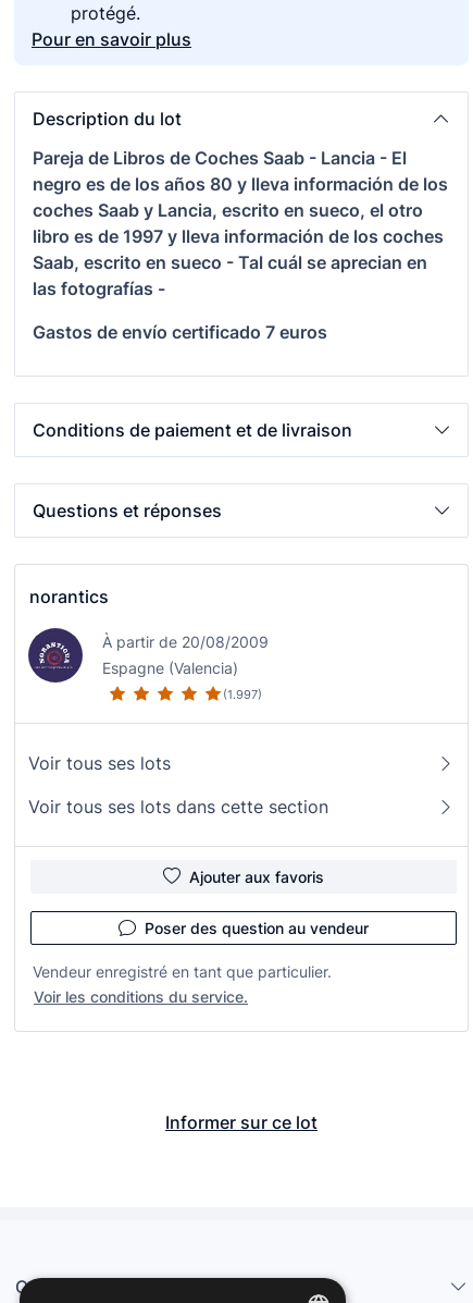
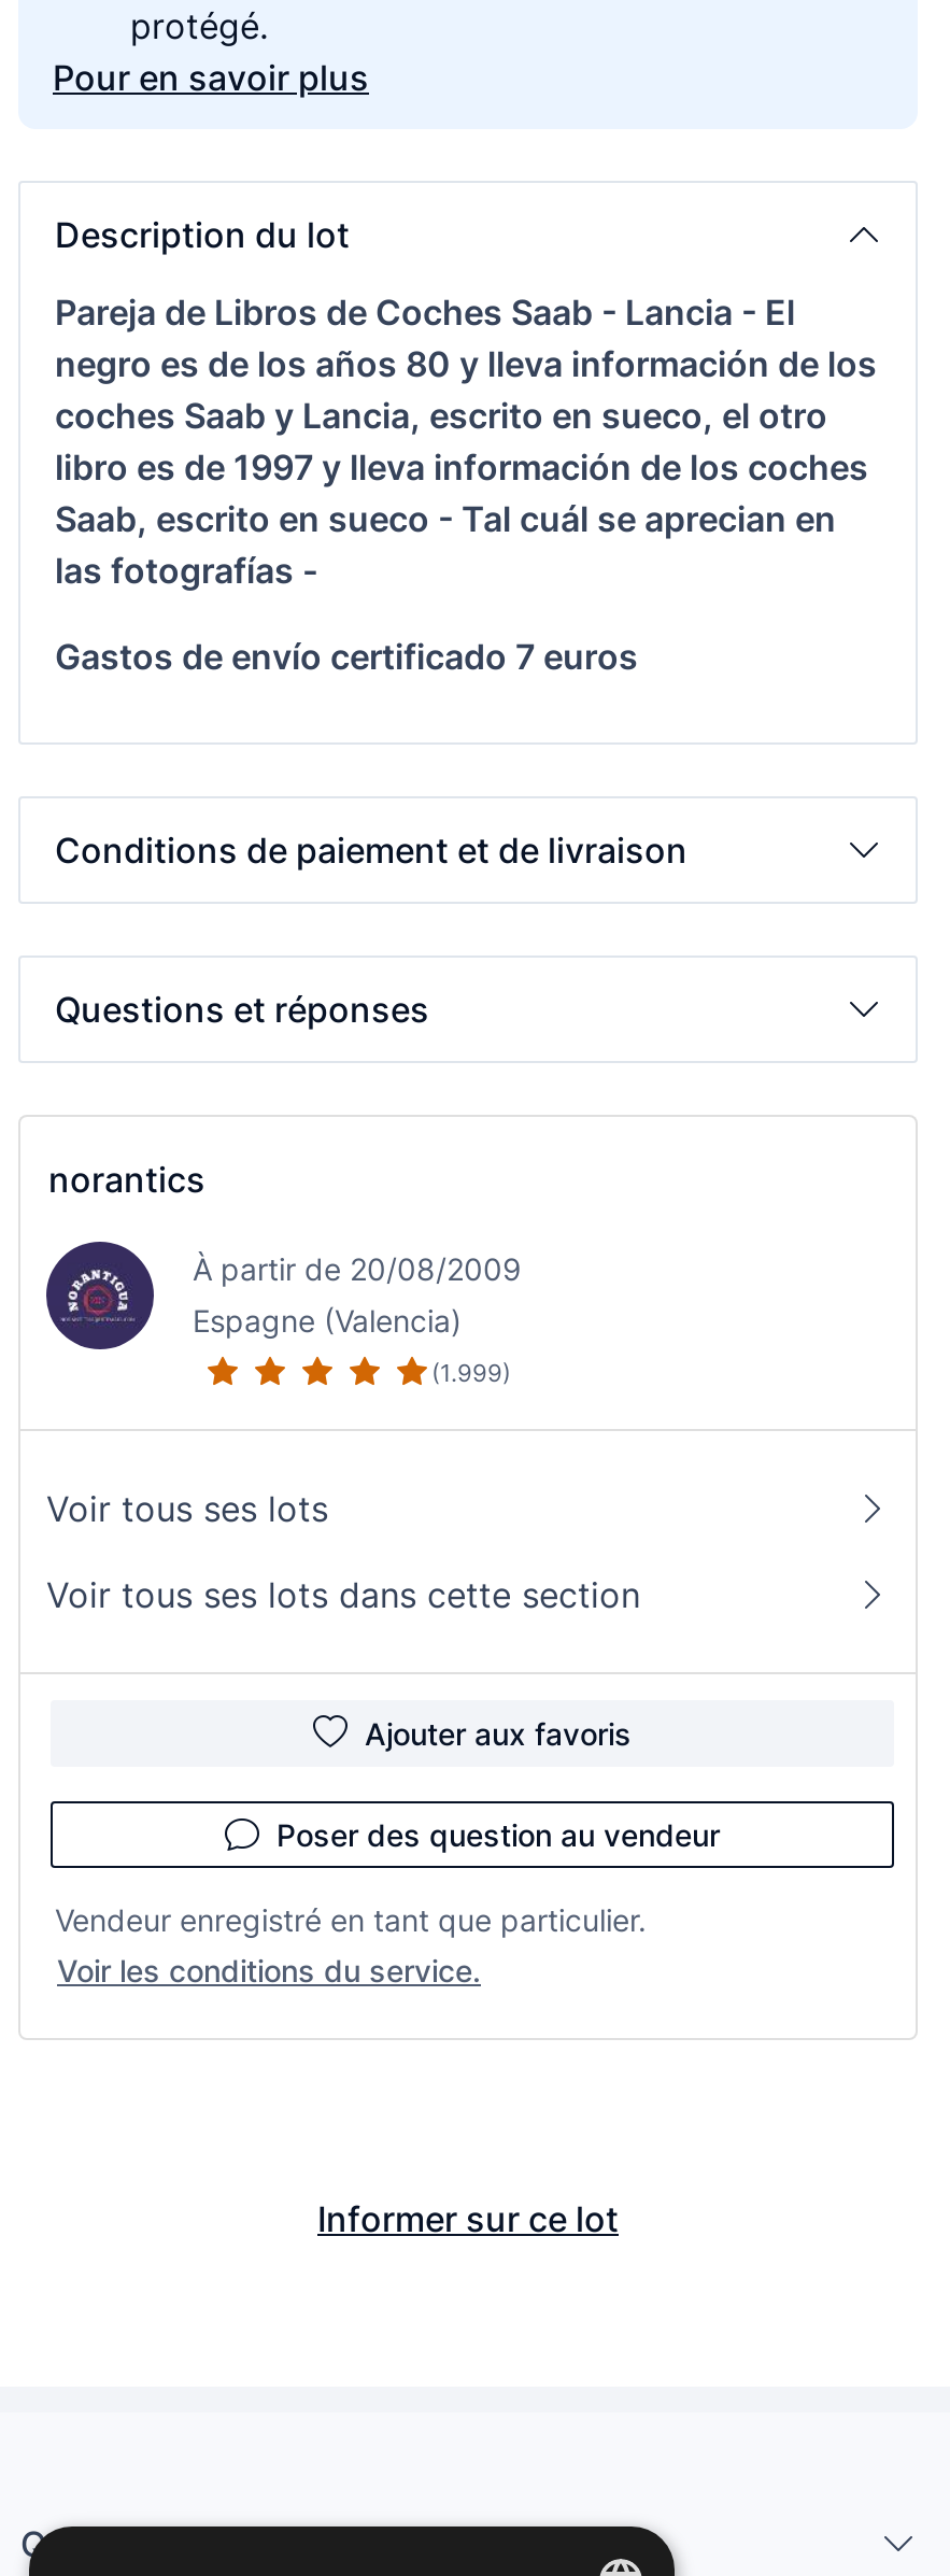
[223,687,262,702] (1.997) -> [431,1358,511,1389] (1.999)

